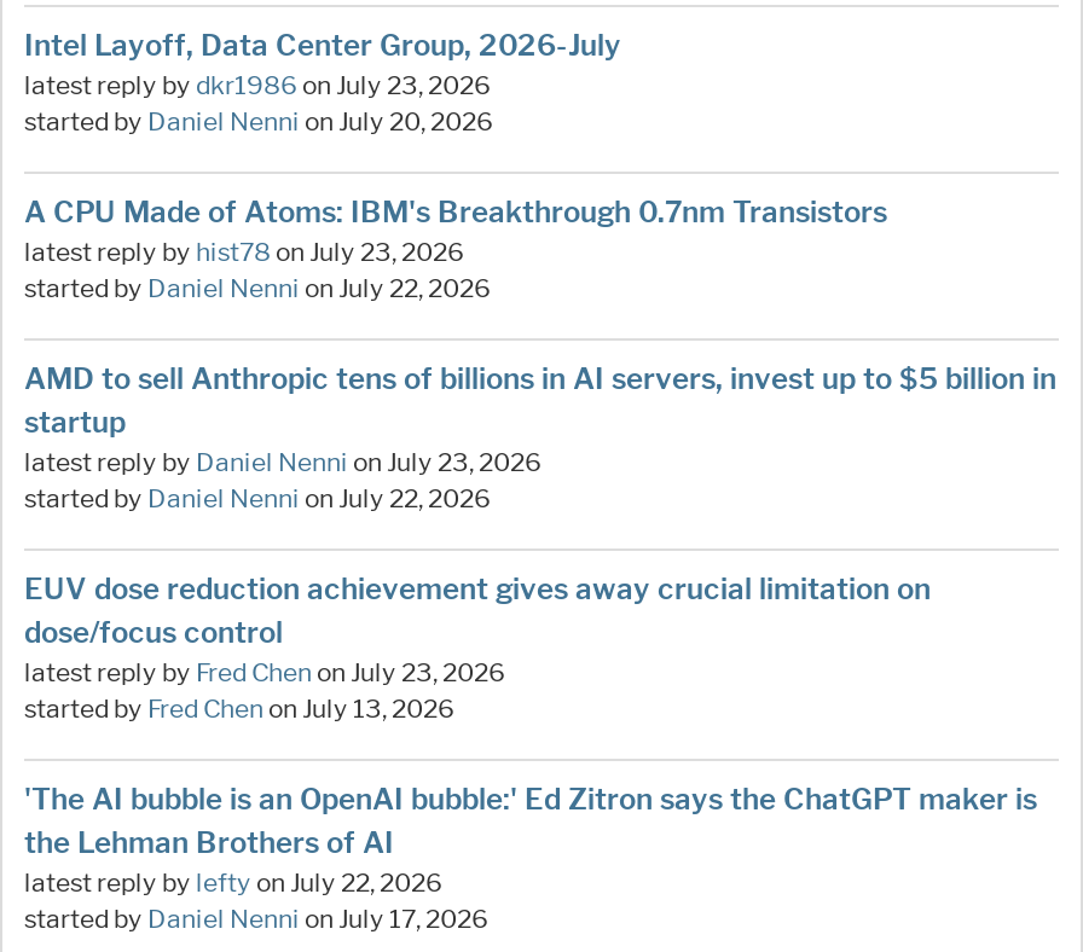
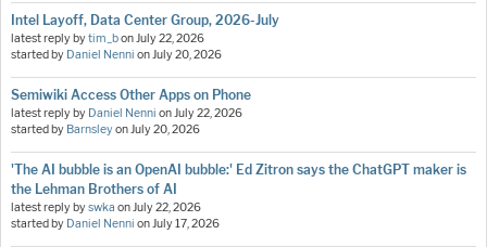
[24,71,491,102] latest reply by dkr1986 on July 23, 2026 -> [11,32,204,46] latest reply by tim_b on July 22, 2026
[24,194,1056,726] A CPU Made of Atoms: IBM's Breakthrough 0.7nm Transistors | latest reply by hist78 on July 23, 2026 | started by Daniel Nenni on July 22, 2026 | AMD to sell Anthropic tens of billions in AI servers, invest up to $5 billion in | startup | latest reply by Daniel Nenni on July 23, 2026 | started by Daniel Nenni on July 22, 2026 | EUV dose reduction achievement gives away crucial limitation on | dose/focus control | latest reply by Fred Chen on July 23, 2026 | started by Fred Chen on July 13, 2026 -> [11,87,251,137] Semiwiki Access Other Apps on Phone | latest reply by Daniel Nenni onJuly 22, 2026 | started by Barnsley onJuly 20, 2026
[24,868,442,900] latest reply by lefty on July 22, 2026 -> [11,201,201,215] latest reply by swka on July 22, 2026

